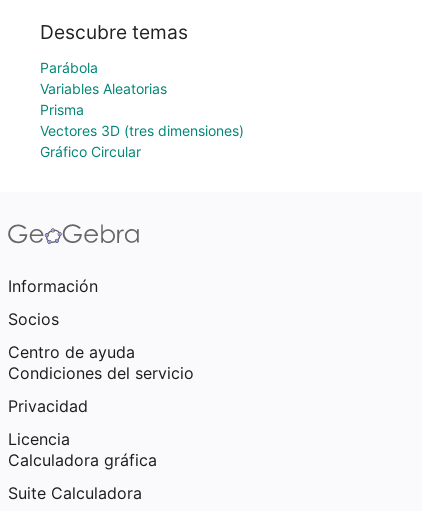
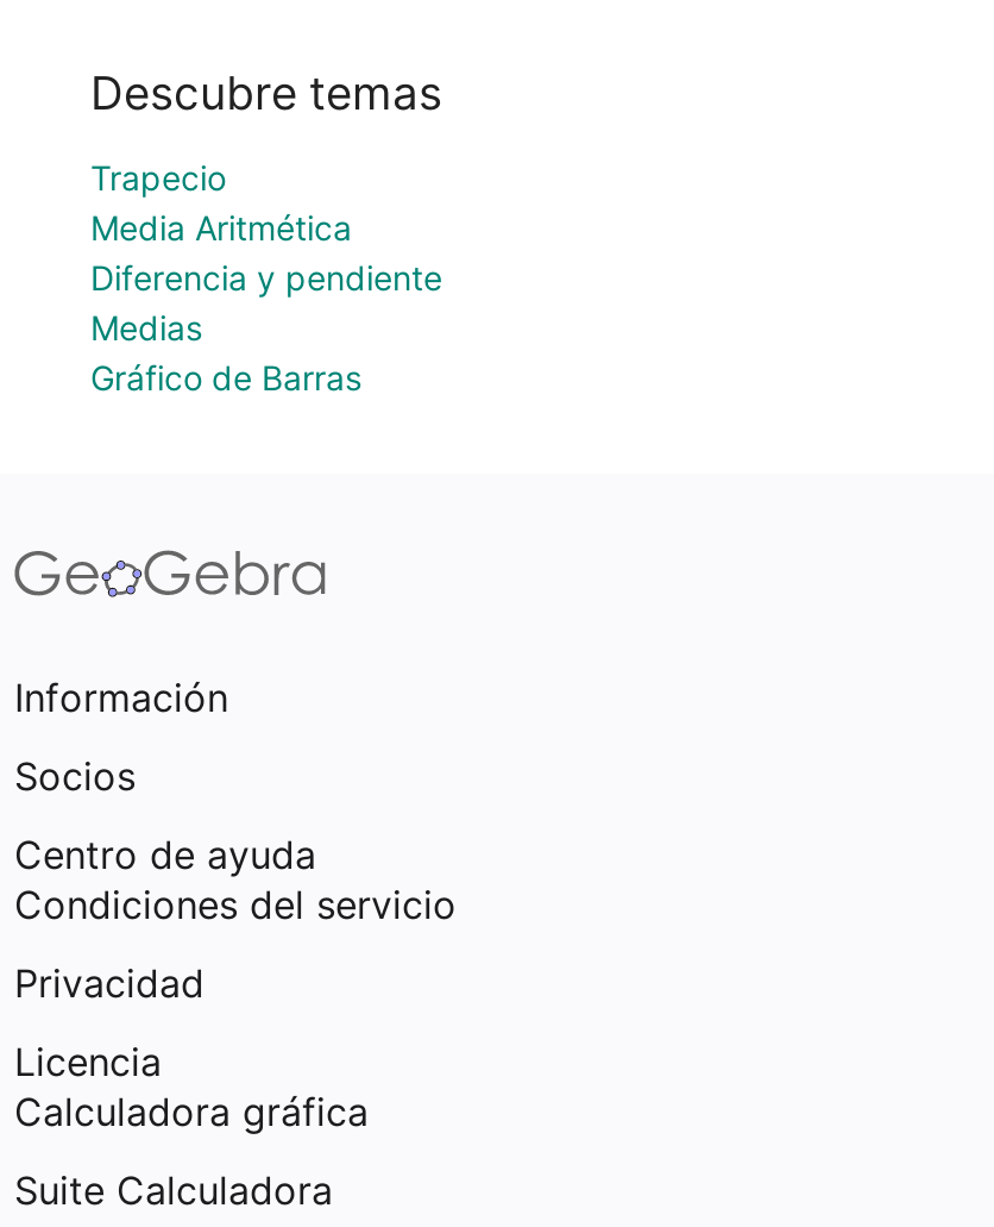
[40,59,244,160] Parábola | Variables Aleatorias | Prisma | Vectores 3D (tres dimensiones) | Gráfico Circular -> [90,157,442,397] Trapecio | Media Aritmética | Diferencia y pendiente | Medias | Gráfico de Barras

